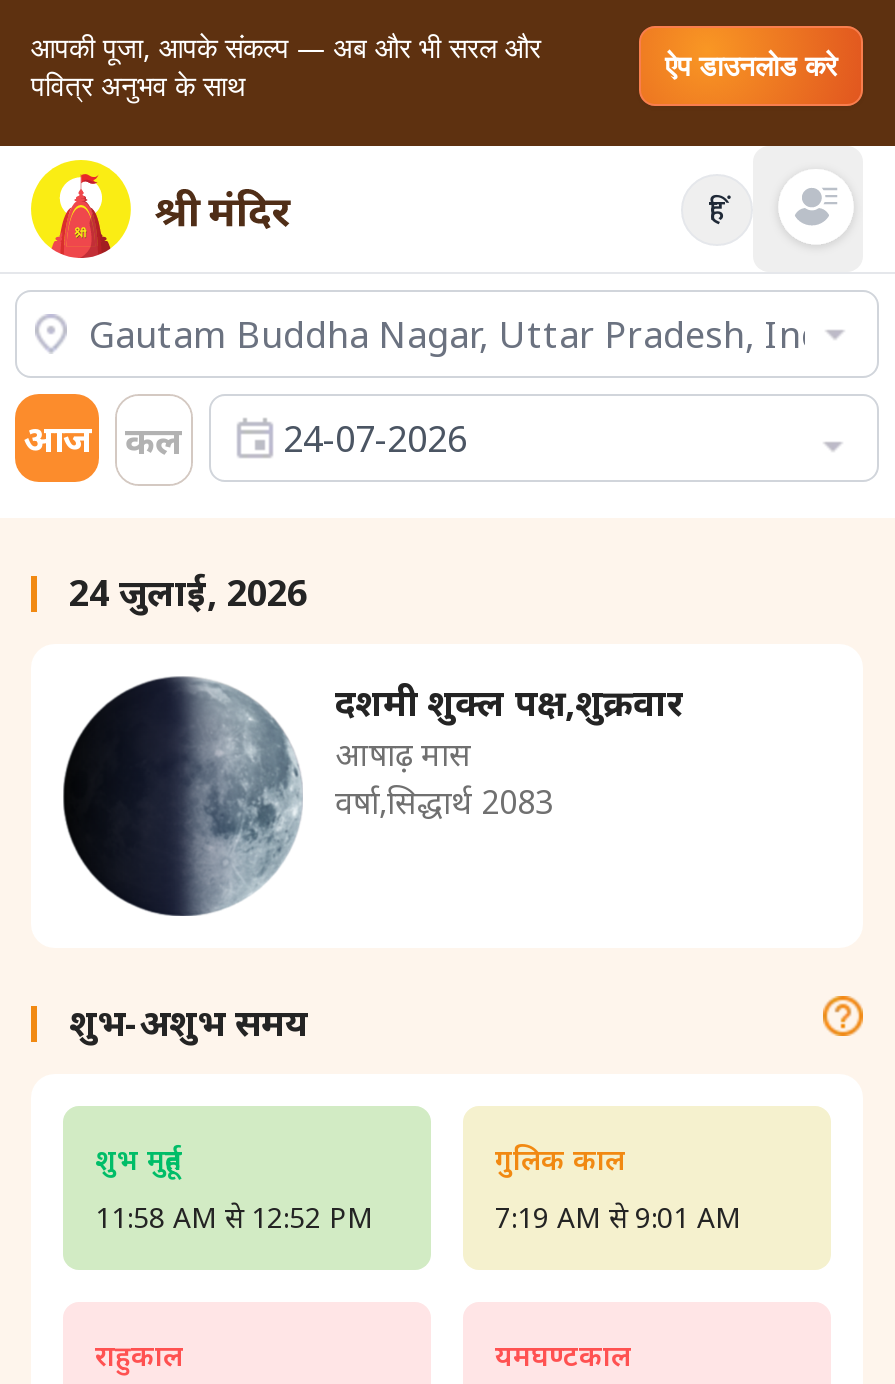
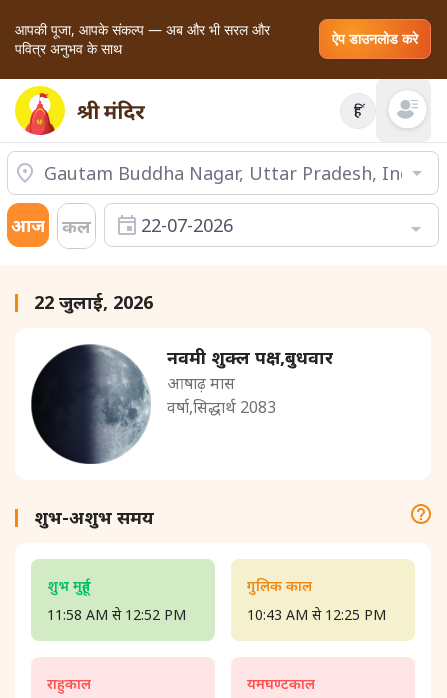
[283,414,467,462] 24-07-2026 -> [141,213,233,237] 22-07-2026
[69,568,307,616] 24 जुलाई, 2026 -> [34,290,153,314] 22 जुलाई, 2026
[335,678,683,726] दशमी शुक्ल पक्ष,शुक्रवार -> [167,345,333,369] नवमी शुक्ल पक्ष,बुधवार
[495,1198,741,1236] 7:19 AM से 9:01 AM -> [247,605,386,624] 10:43 AM से 12:25 PM

